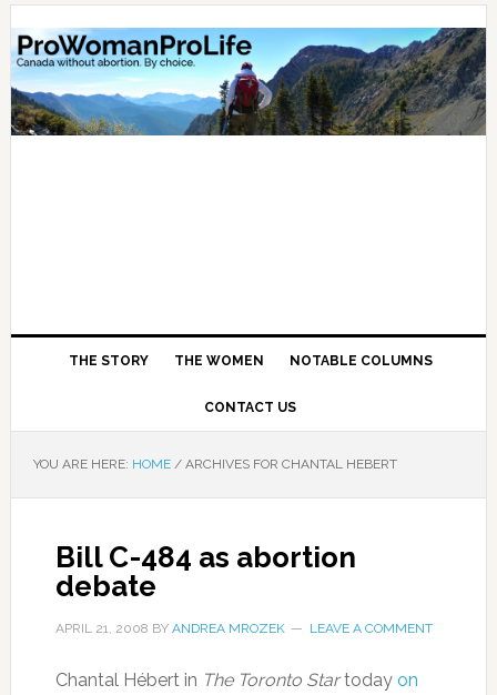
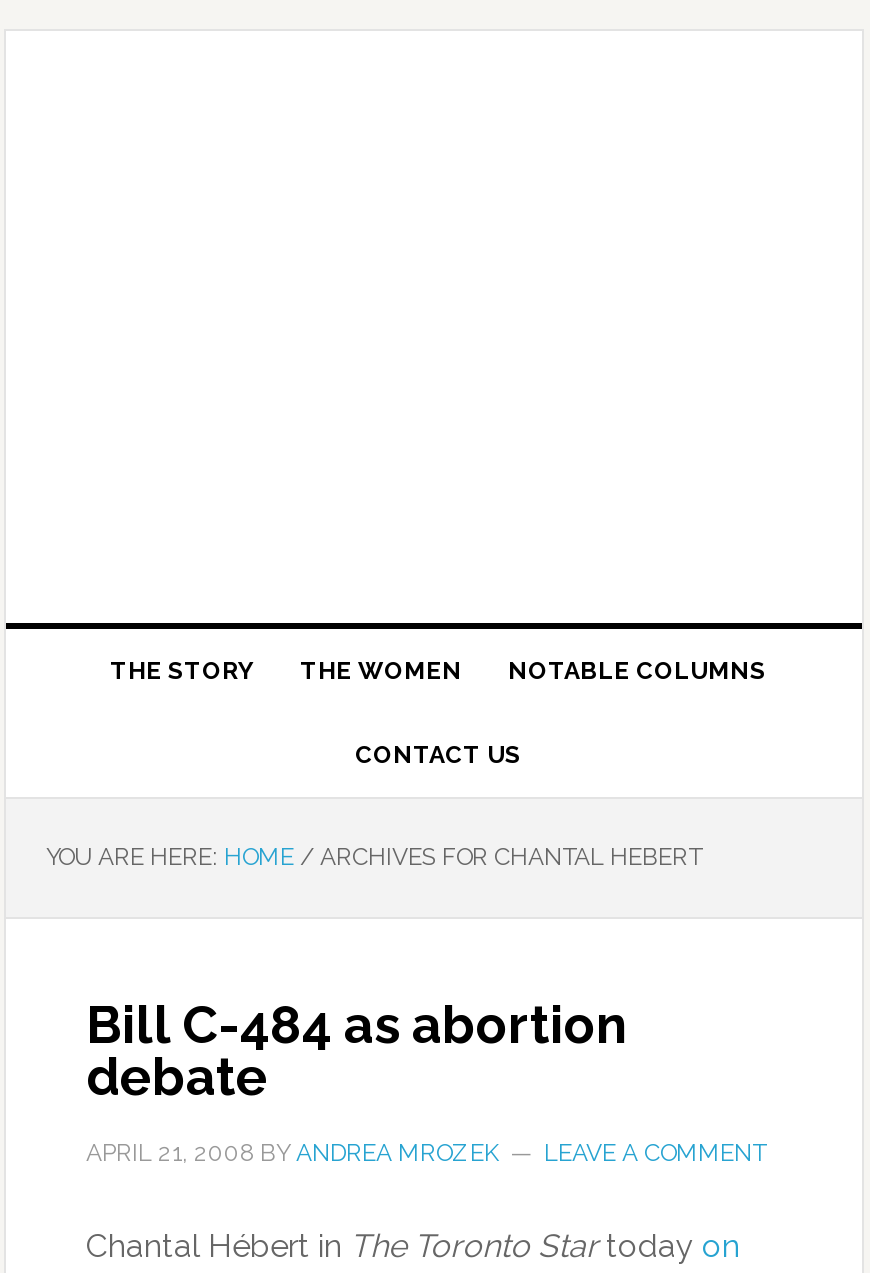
[10,27,487,137] [image] -> none

